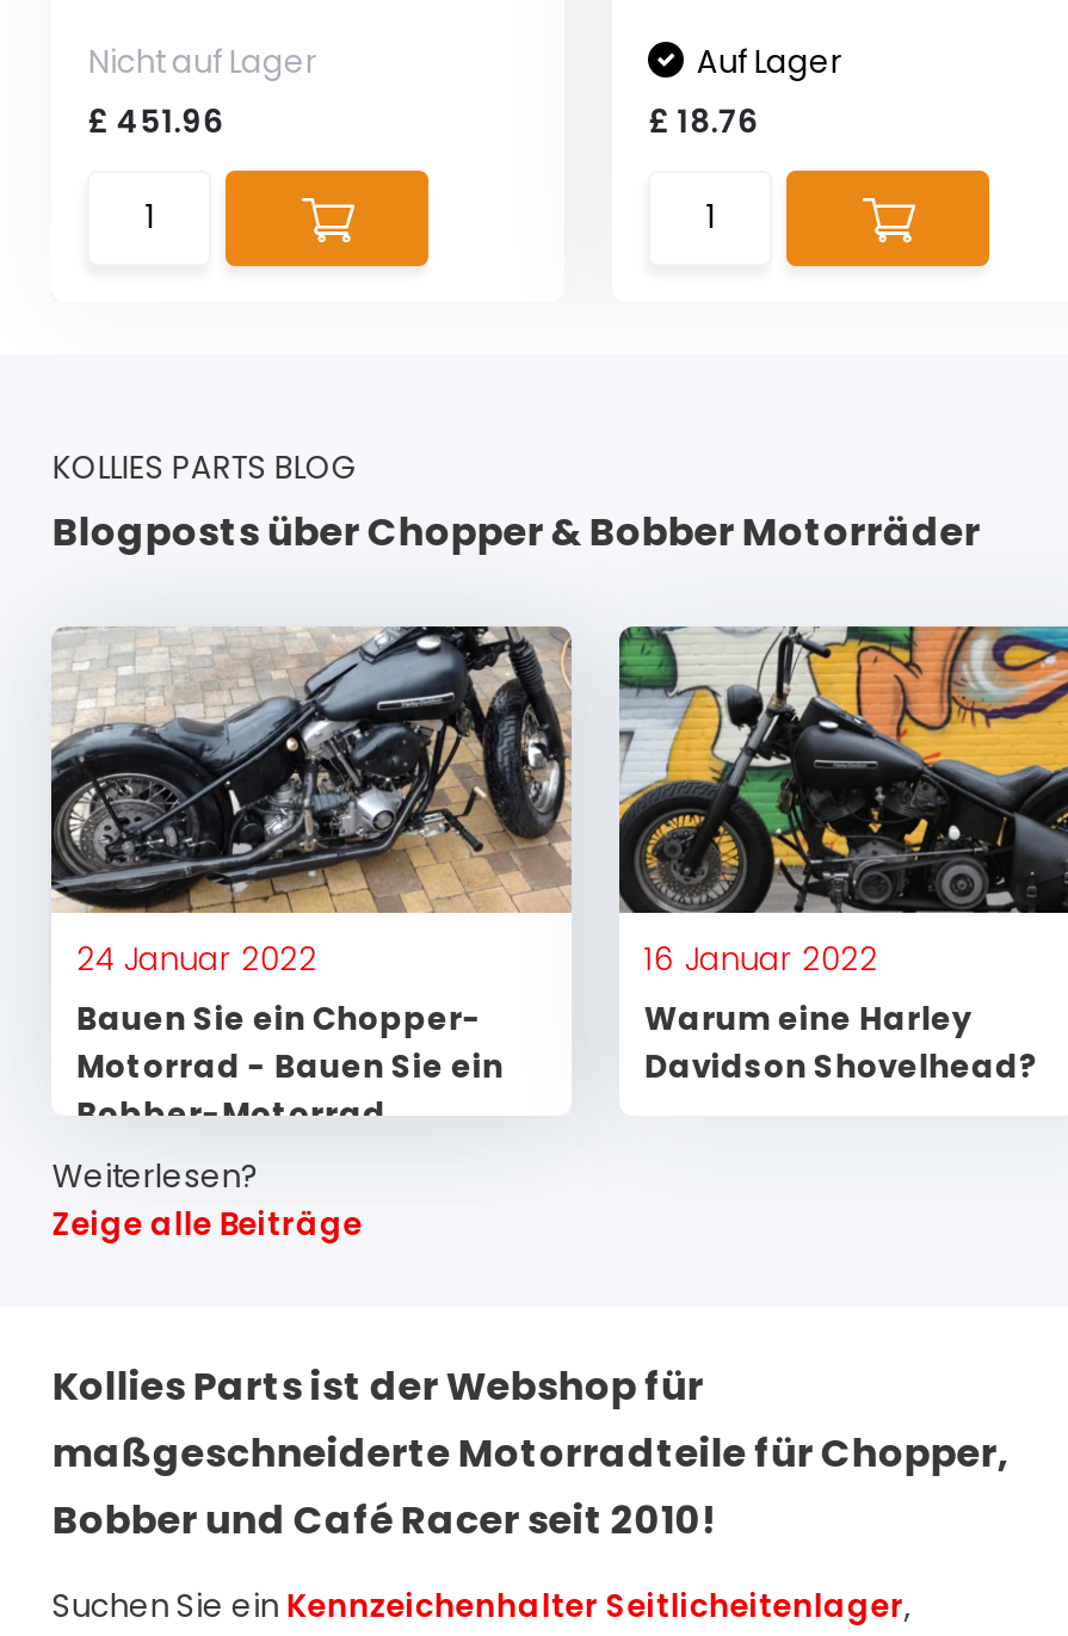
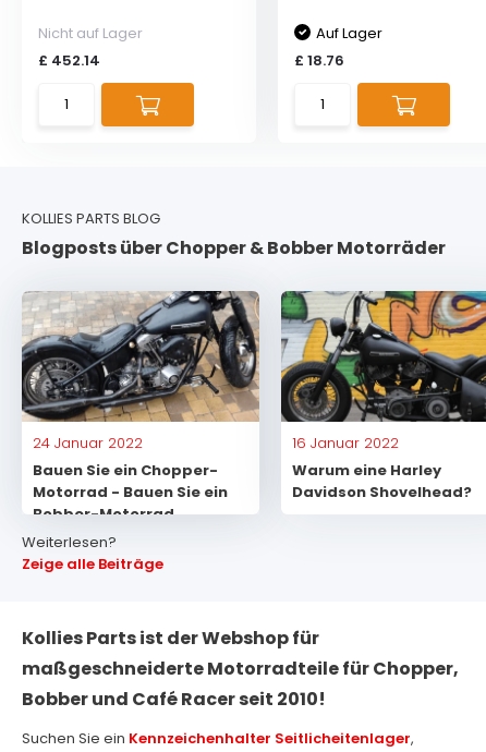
[88,99,224,144] £ 451.96 -> [39,50,101,71] £ 452.14

